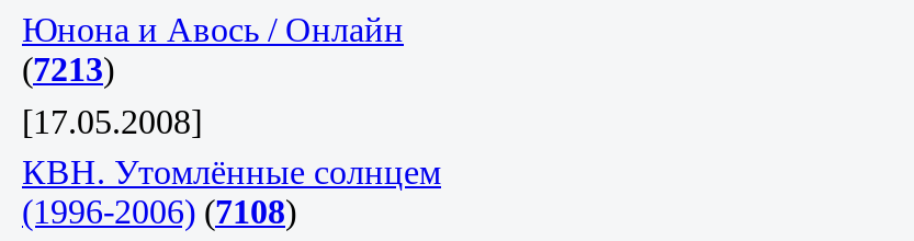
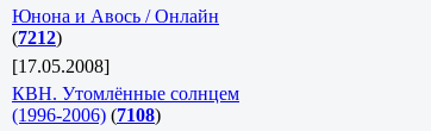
[22,50,114,88] (7213) -> [12,27,62,48] (7212)

